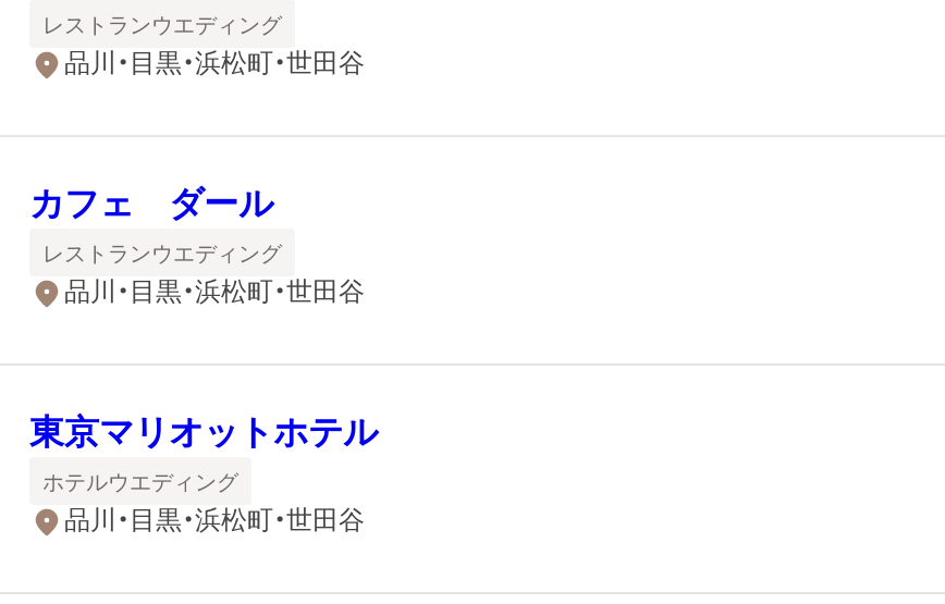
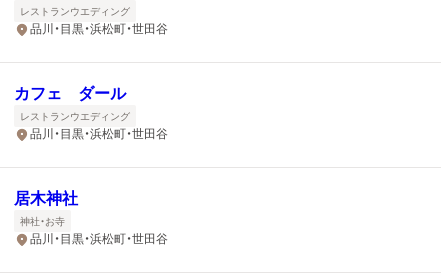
[29,414,378,451] 東京マリオットホテル -> [14,190,78,207] 居木神社
[42,469,238,493] ホテルウエディング -> [20,215,65,226] 神社・お寺

